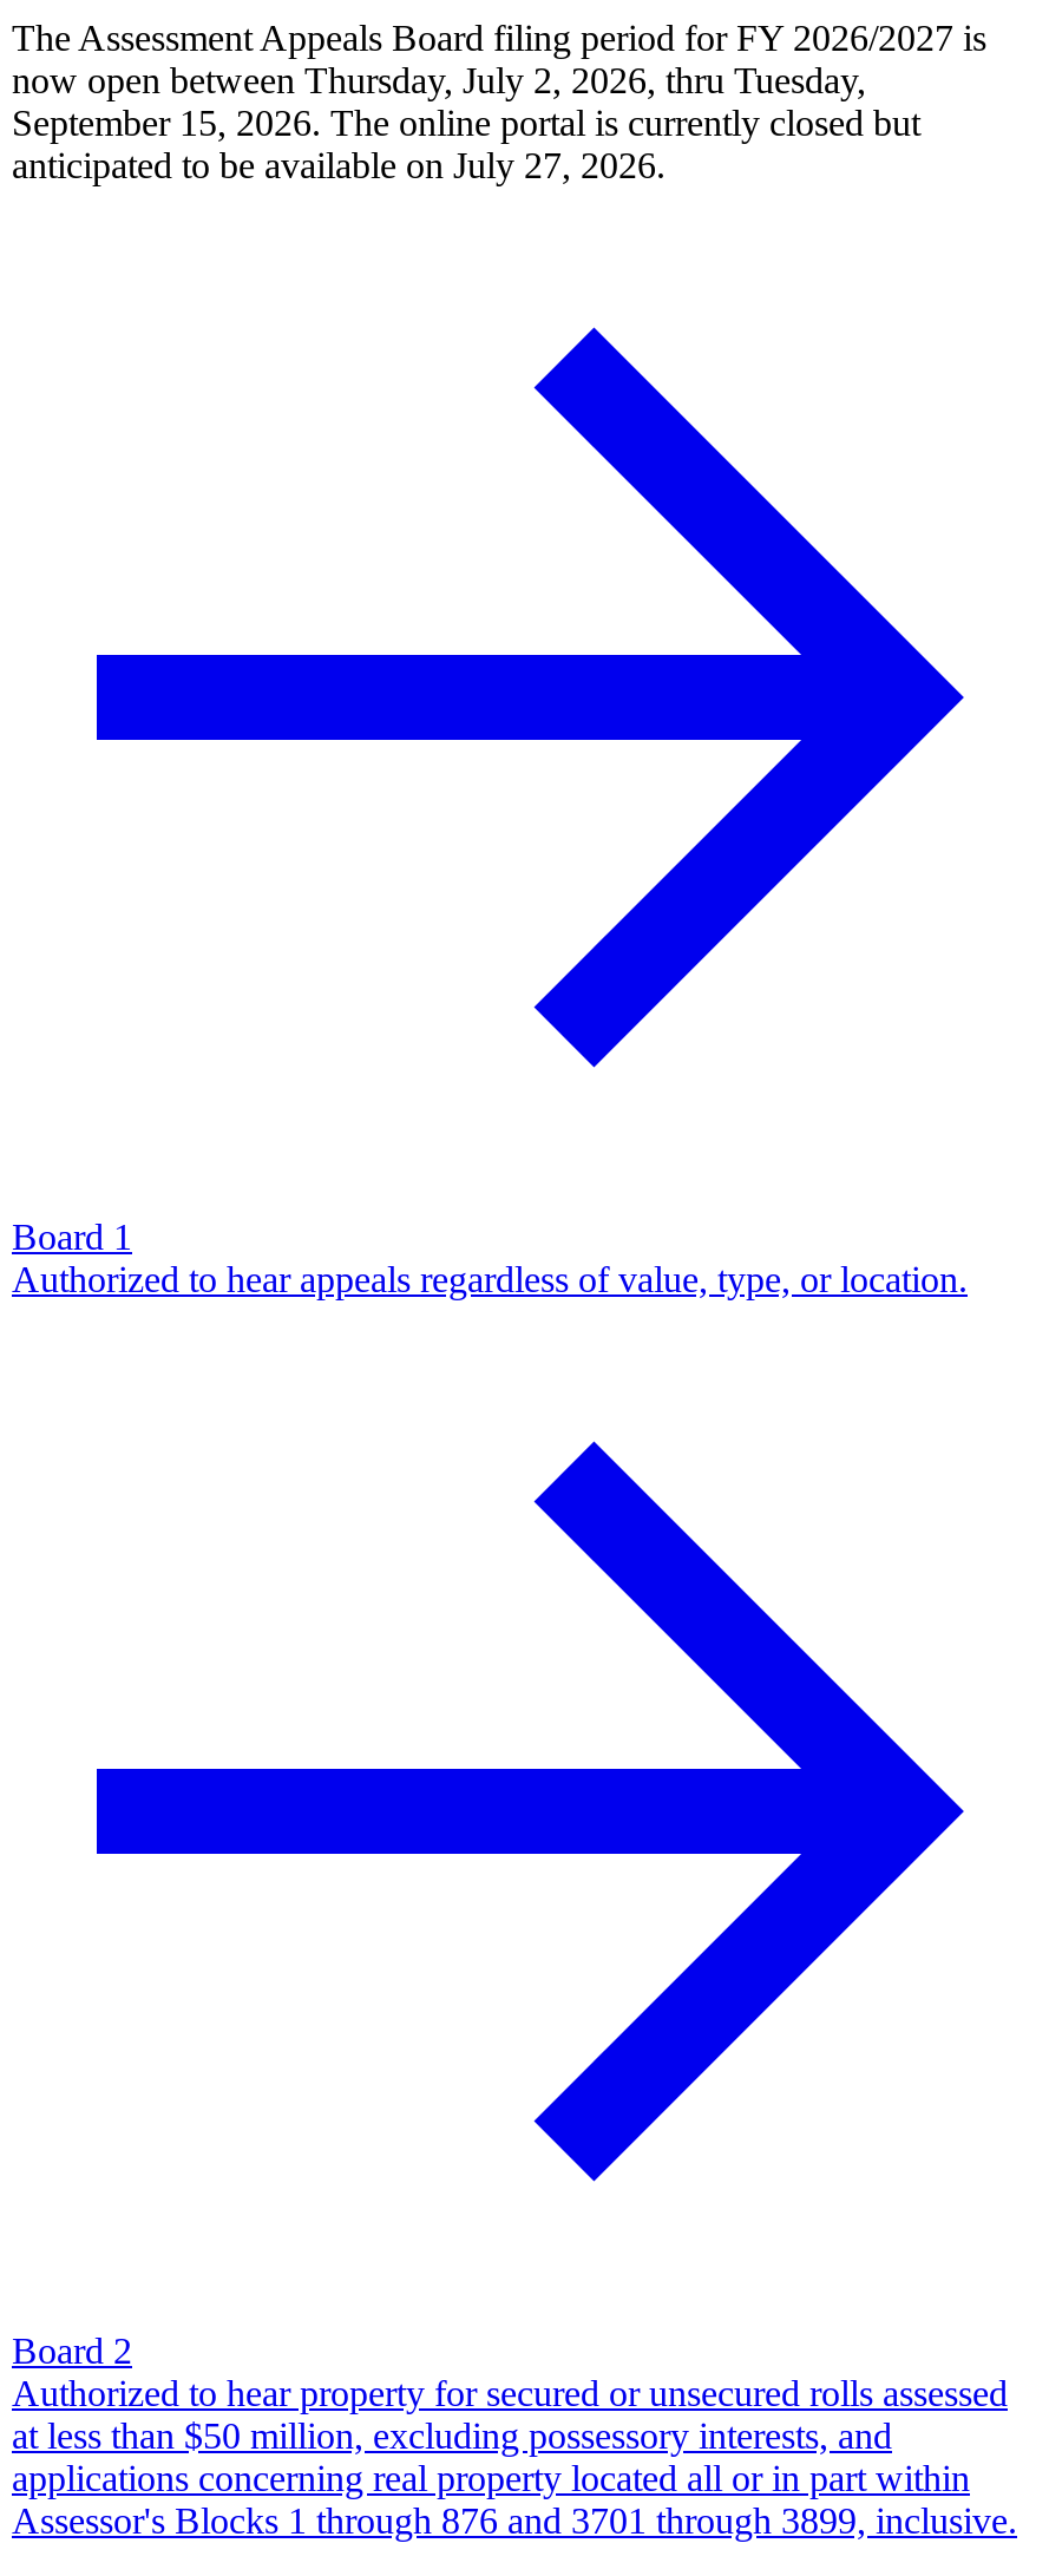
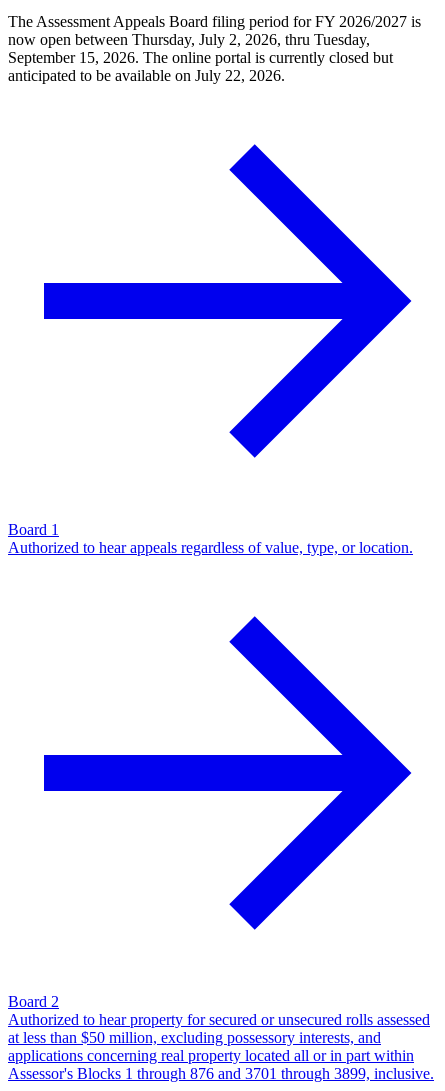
[12,144,666,185] anticipated to be available on July 27, 2026. -> [8,67,285,84] anticipated to be available on July 22, 2026.

